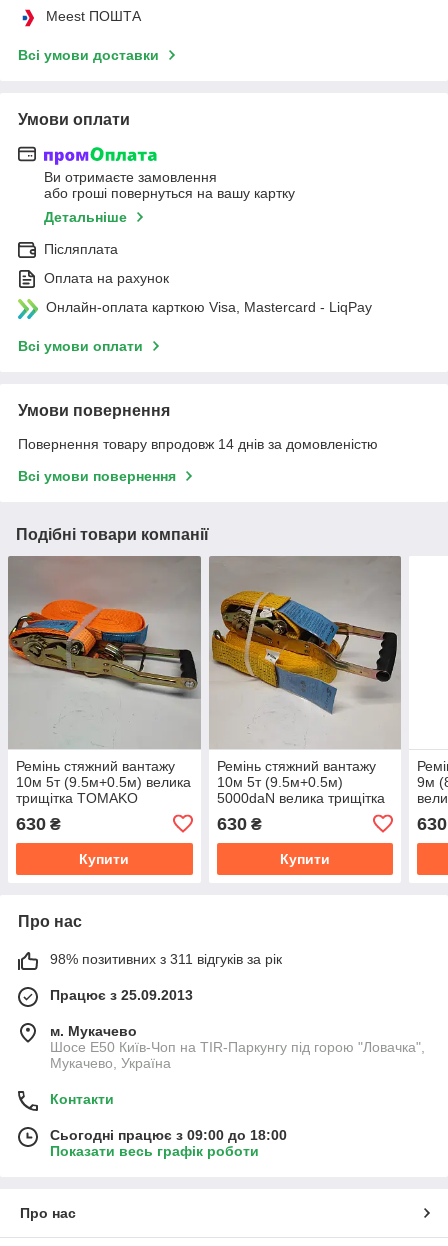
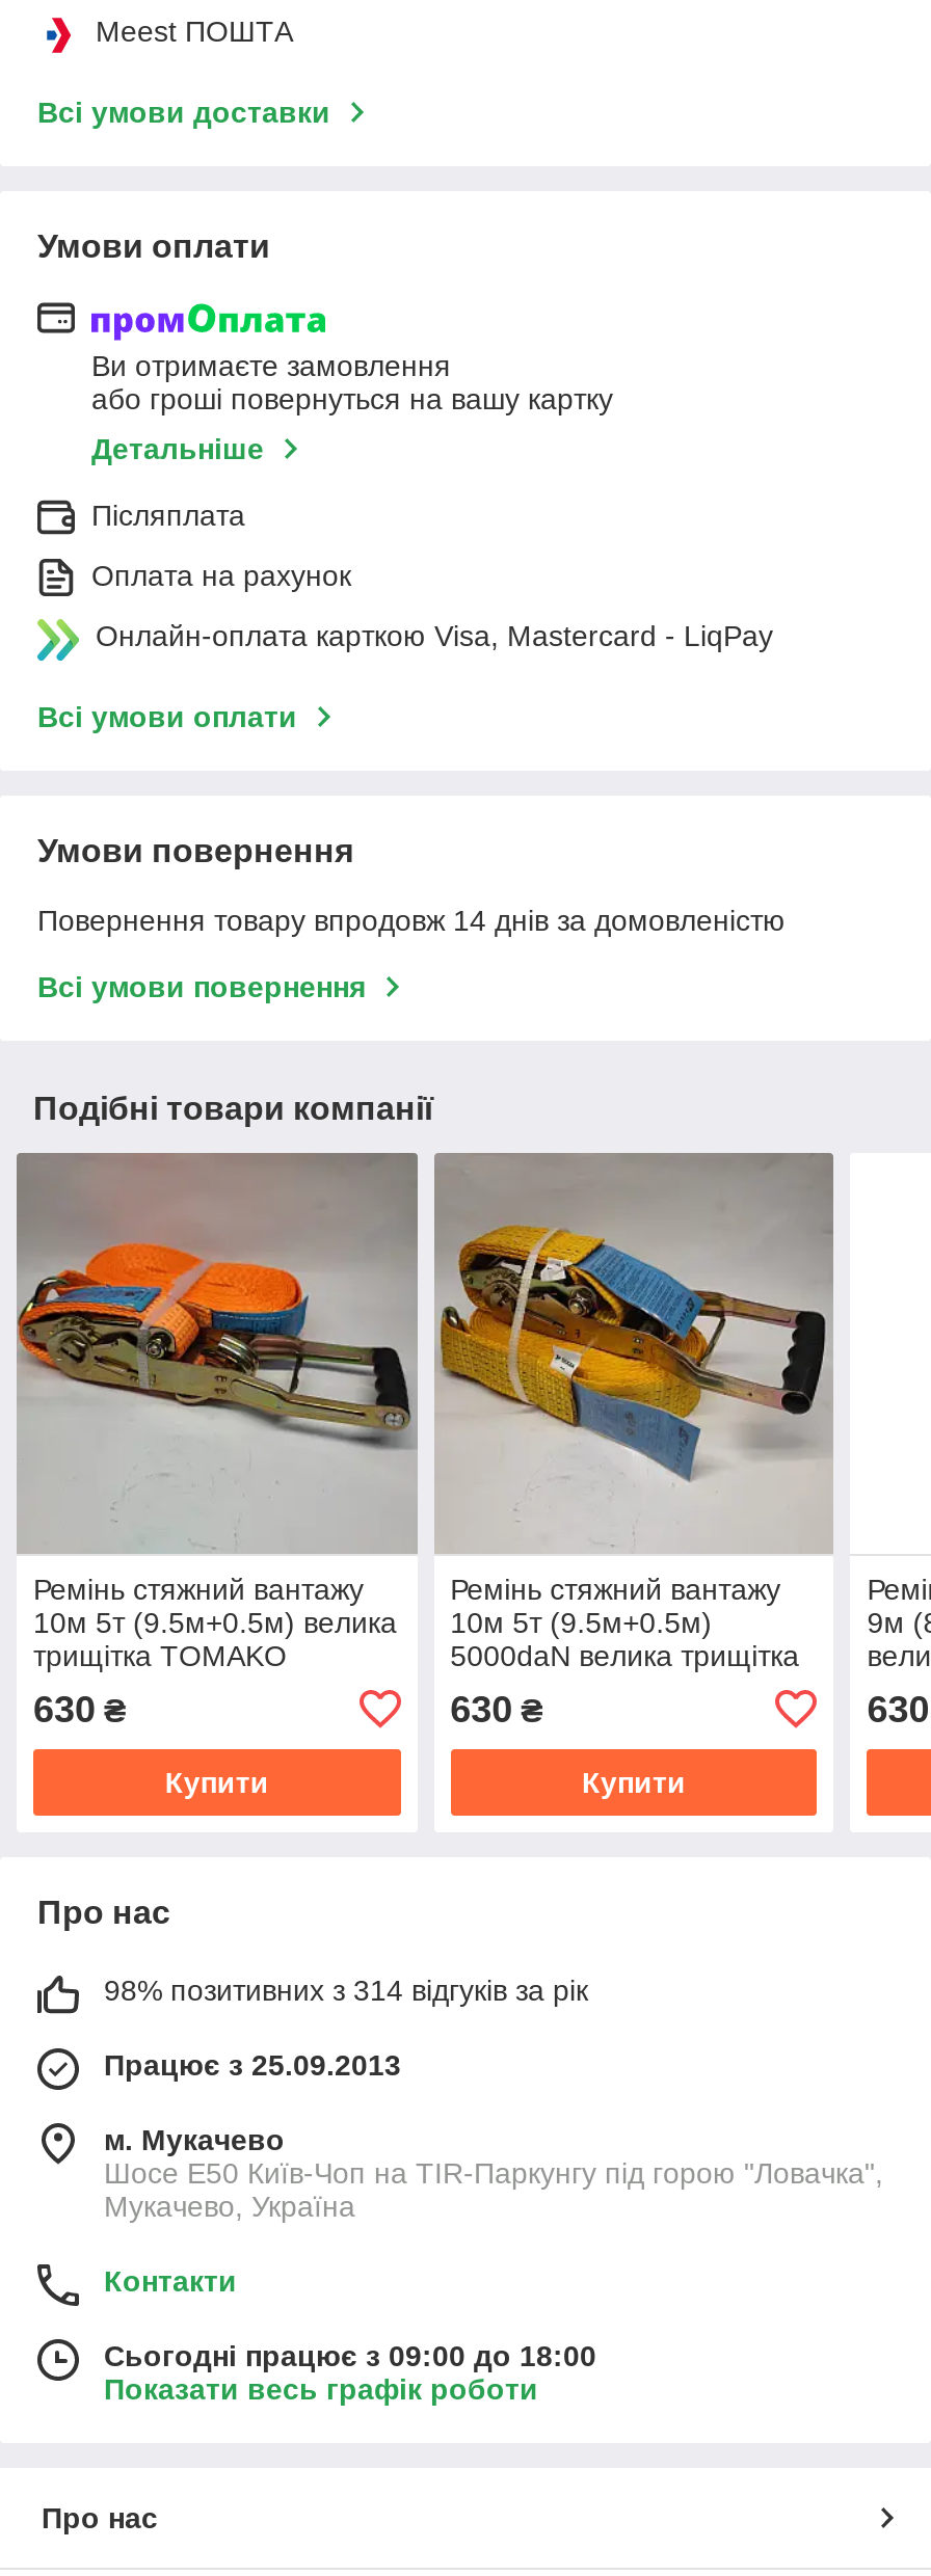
[50,951,282,967] 98% позитивних з 311 відгуків за рік -> [104,1974,588,2007] 98% позитивних з 314 відгуків за рік

